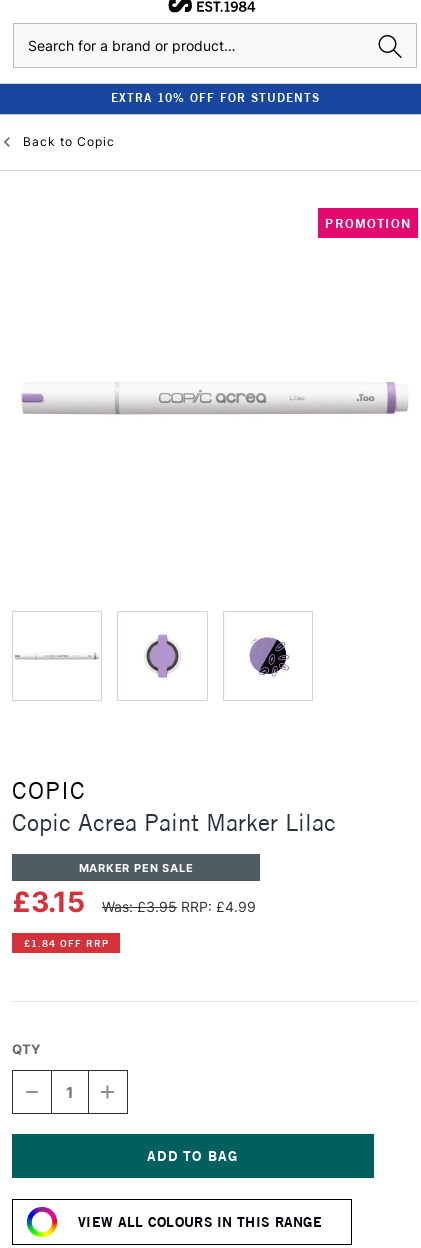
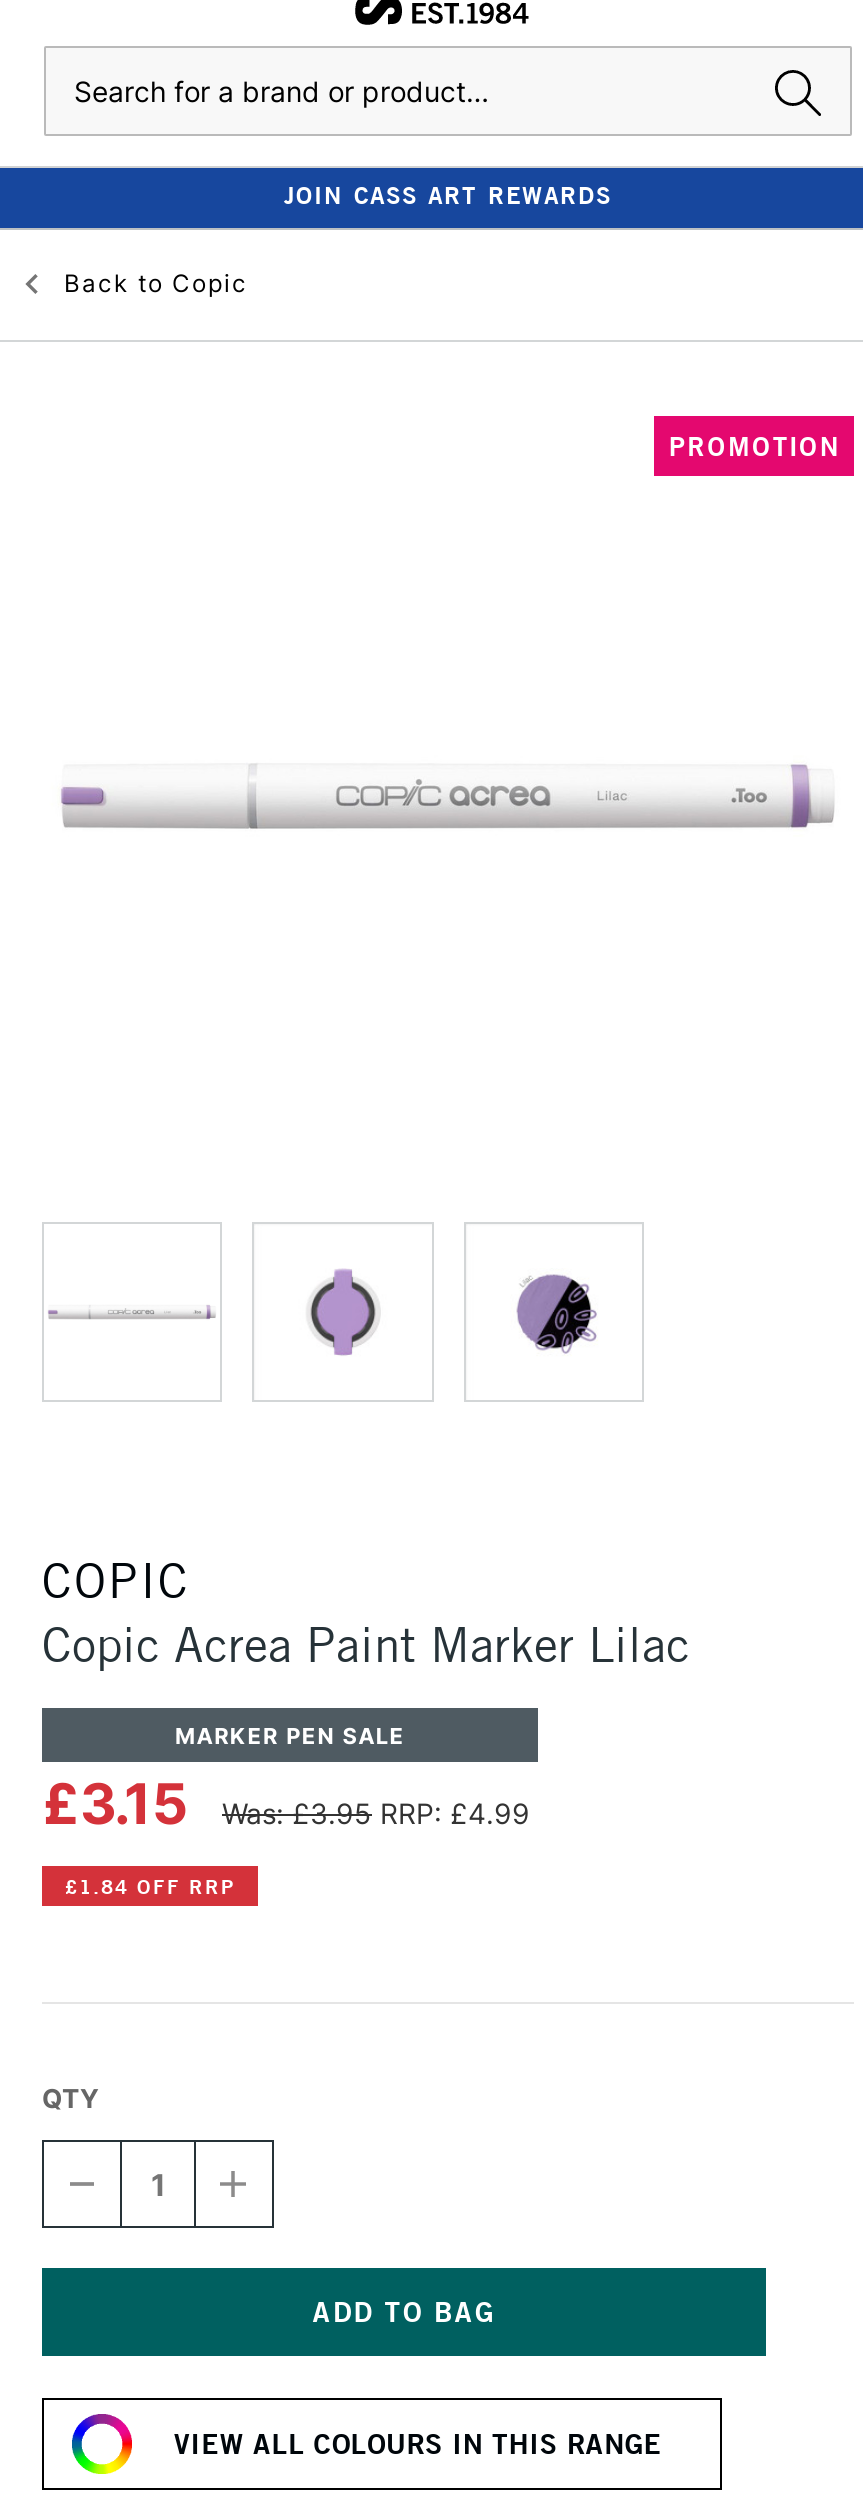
[110,90,319,105] EXTRA 10% OFF FOR STUDENTS -> [284,180,612,210] JOIN CASS ART REWARDS

